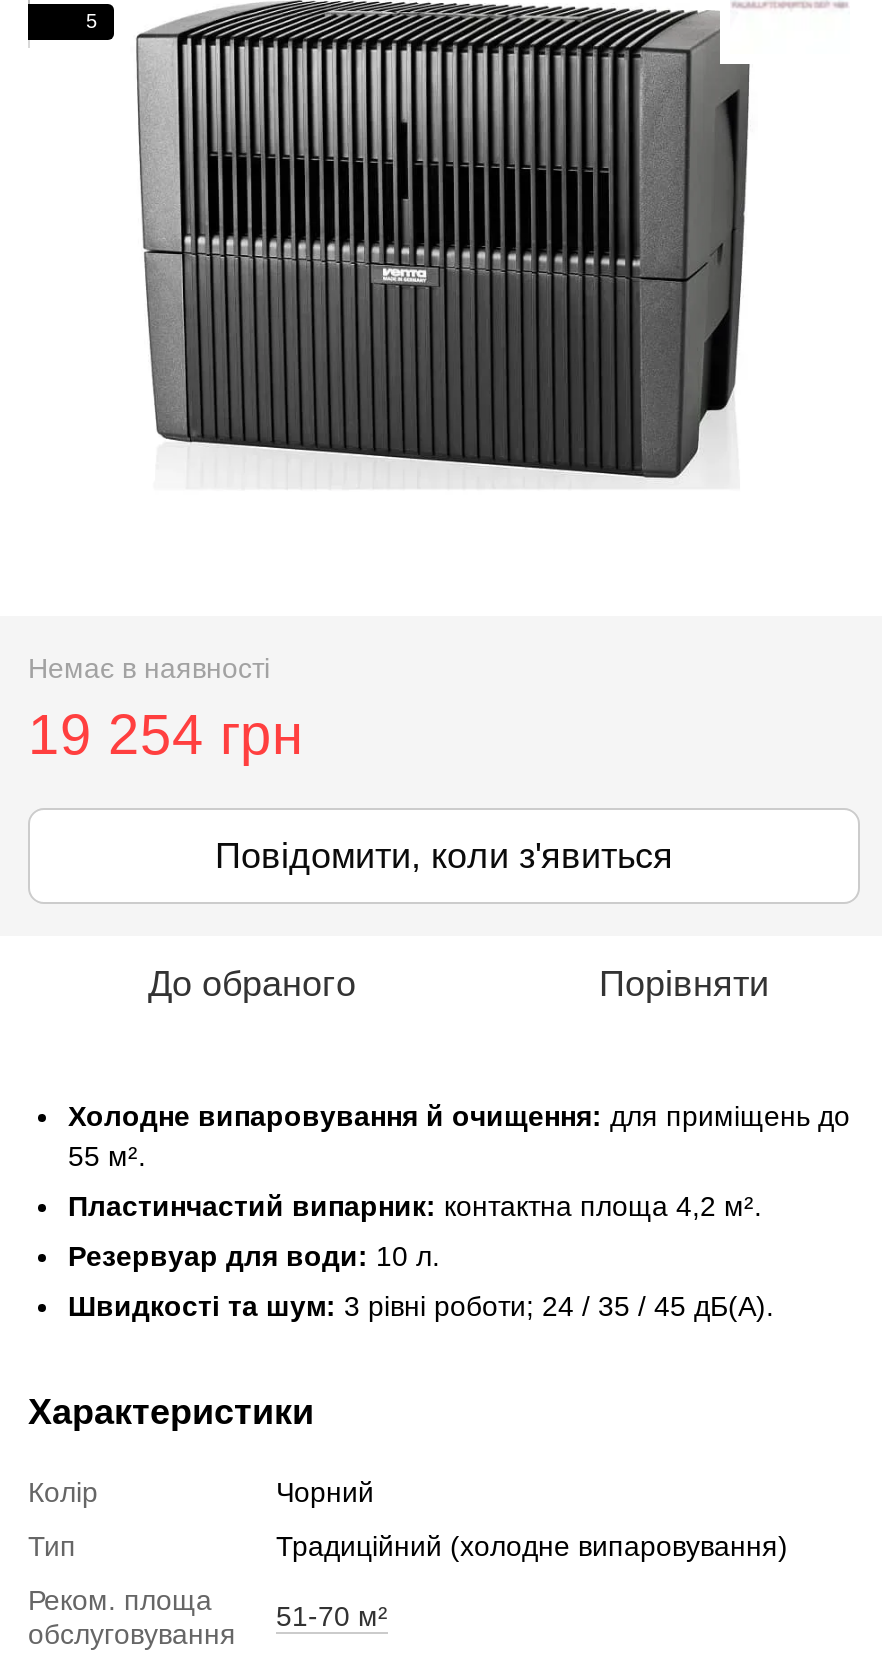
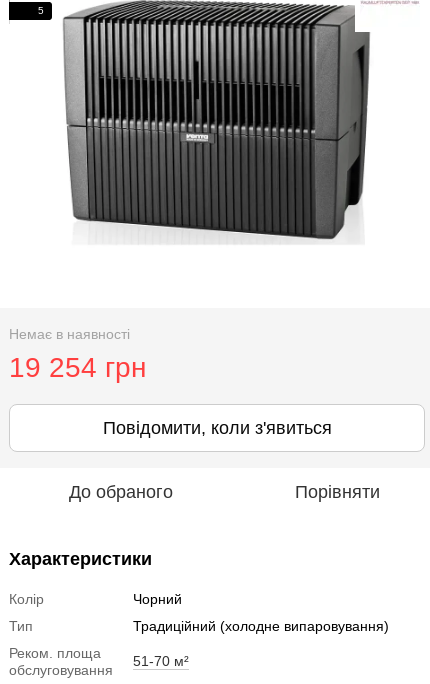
[68,1099,850,1321] Холодне випаровування й очищення: для приміщень до | 55 м². | Пластинчастий випарник: контактна площа 4,2 м². | Резервуар для води: 10 л. | Швидкості та шум: 3 рівні роботи; 24 / 35 / 45 дБ(A). -> none

